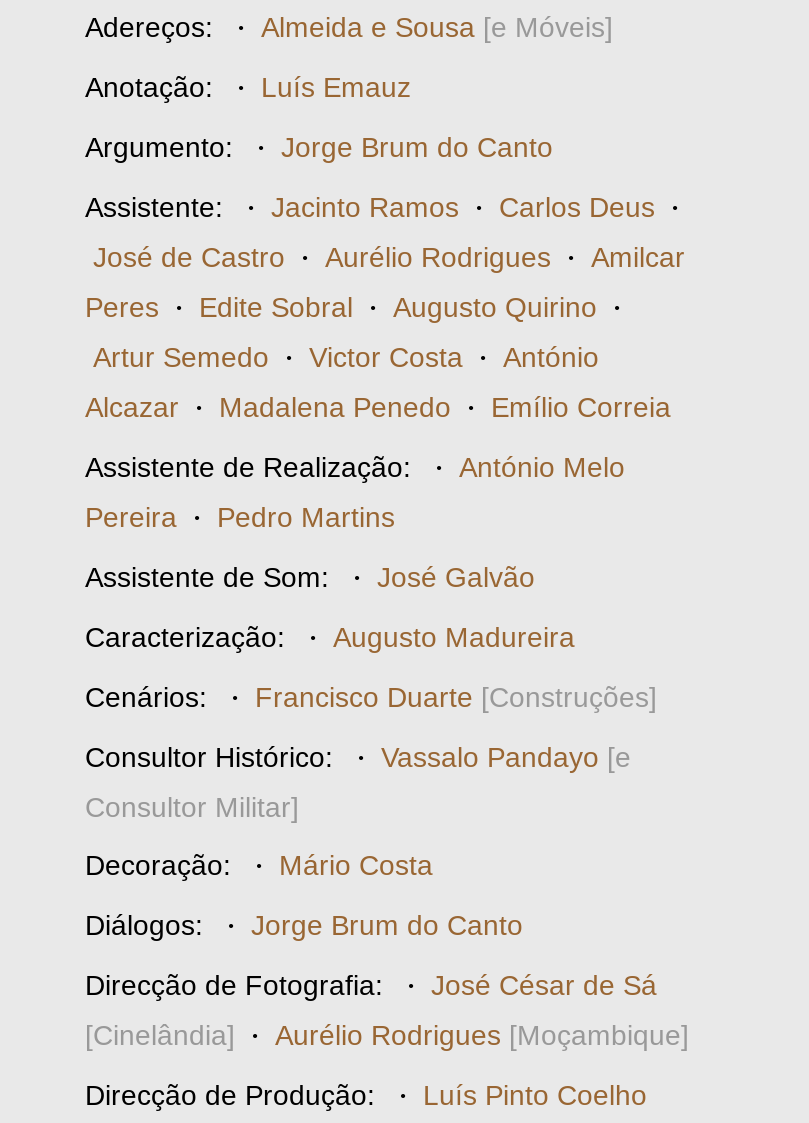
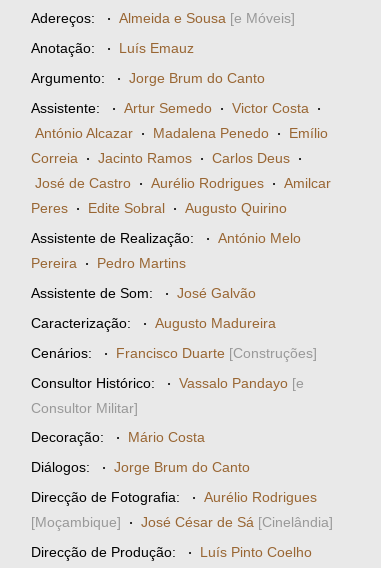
[85,191,679,225] Assistente: · Jacinto Ramos · Carlos Deus · -> [31,100,328,167] Assistente: · Artur Semedo · Victor Costa · | António Alcazar · Madalena Penedo · Emílio | Correia · Jacinto Ramos · Carlos Deus ·
moved [93,241,685,275] -> [35,175,331,192]: José de Castro · Aurélio Rodrigues · Amilcar
[85,291,671,425] Peres · Edite Sobral · Augusto Quirino · | Artur Semedo · Victor Costa · António | Alcazar · Madalena Penedo · Emílio Correia -> [31,200,287,217] Peres · Edite Sobral · Augusto Quirino
[85,969,657,1003] Direcção de Fotografia: · José César de Sá -> [31,489,317,506] Direcção de Fotografia: · Aurélio Rodrigues
[85,1019,689,1053] [Cinelândia] · Aurélio Rodrigues [Moçambique] -> [31,514,333,531] [Moçambique] · José César de Sá [Cinelândia]

